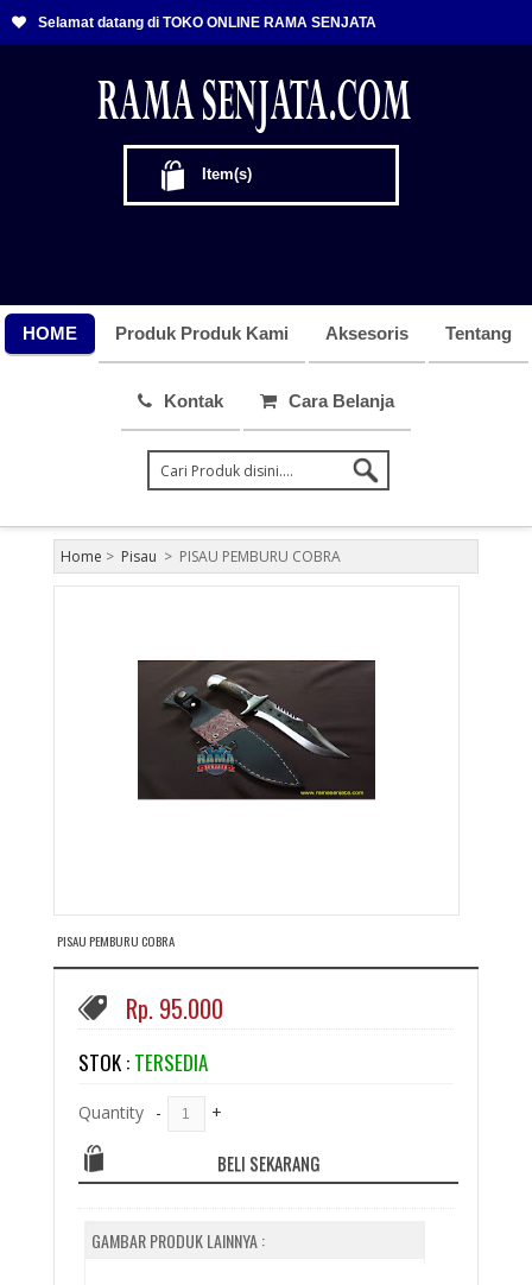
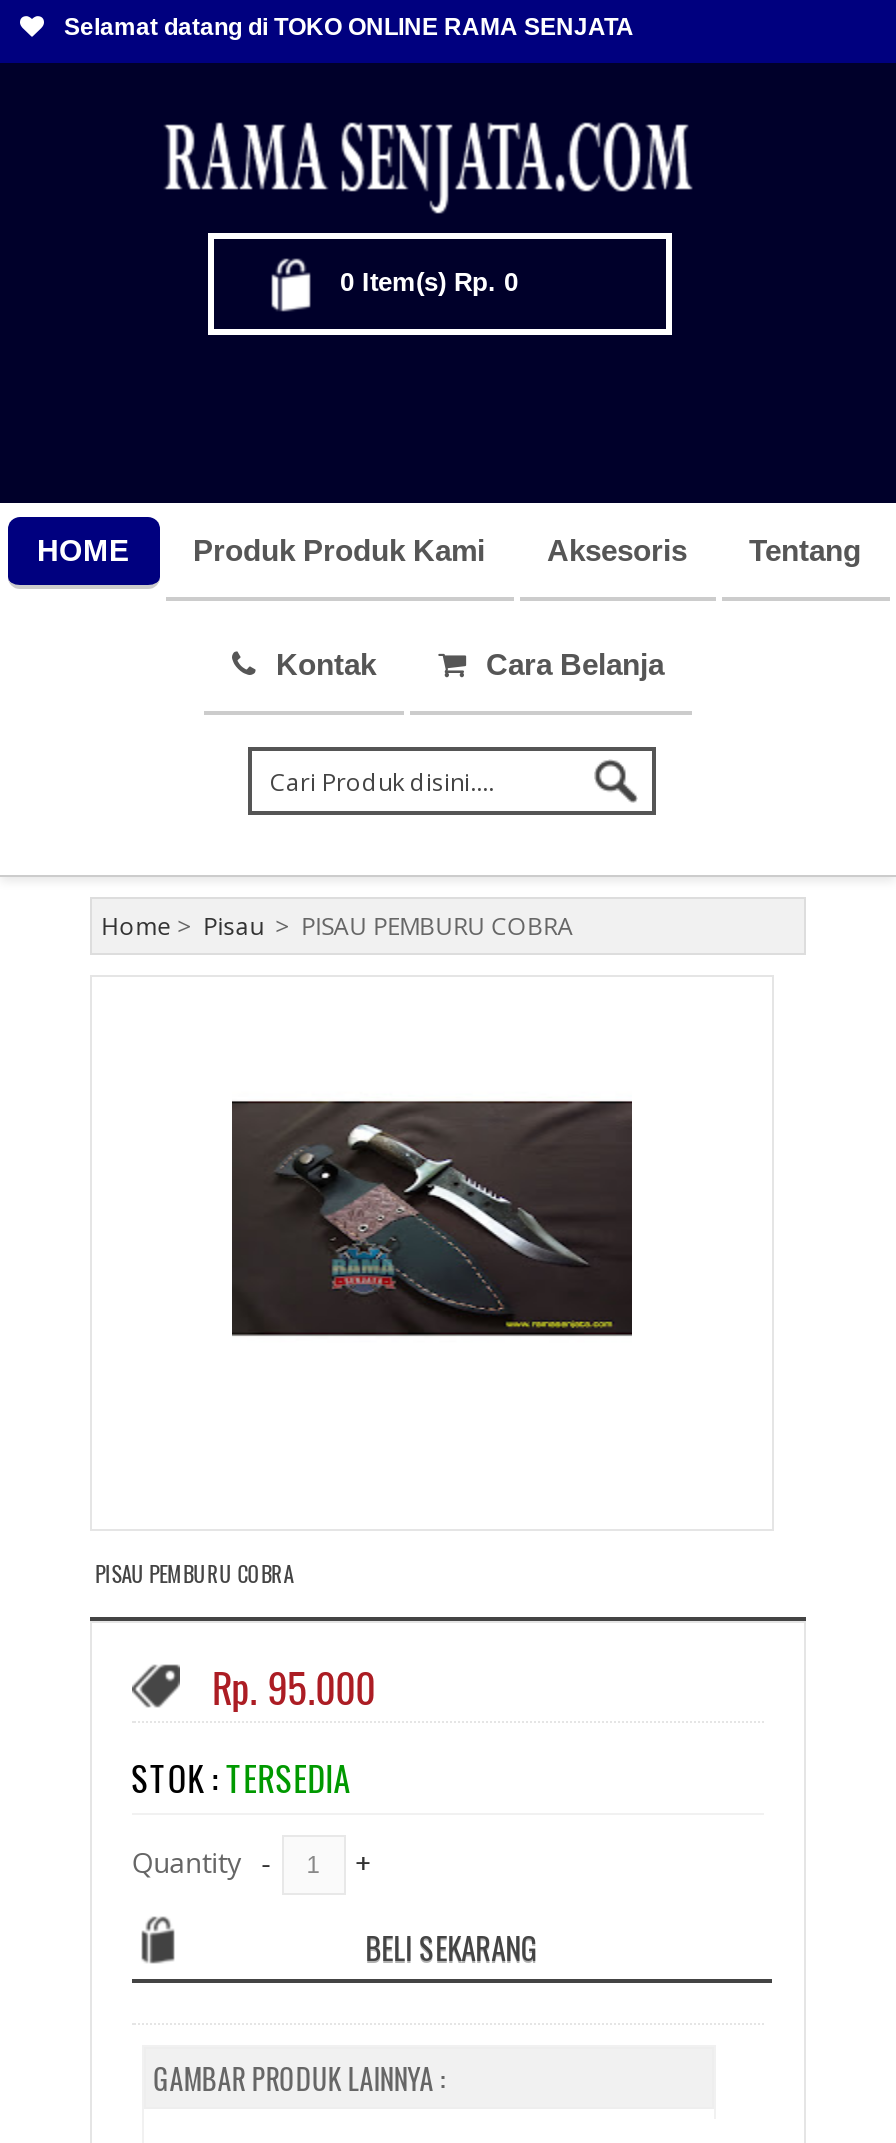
[202,165,252,183] Item(s) -> [340,267,518,297] 0 Item(s) Rp. 0

